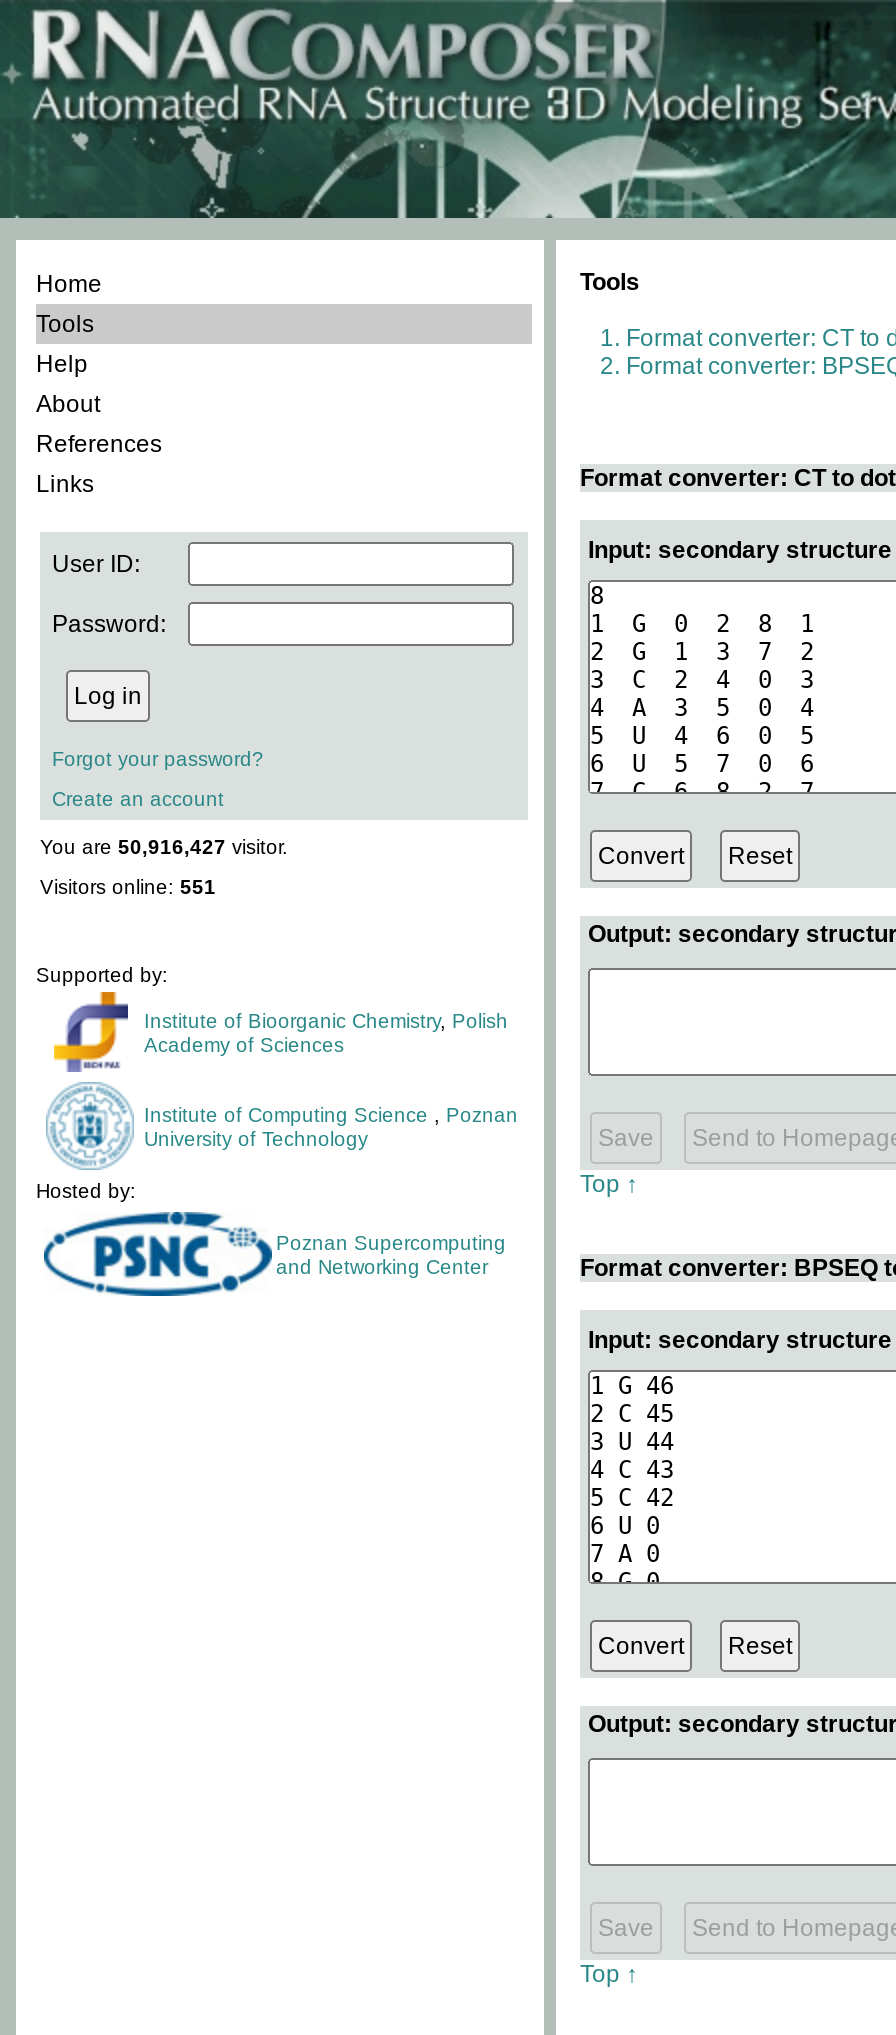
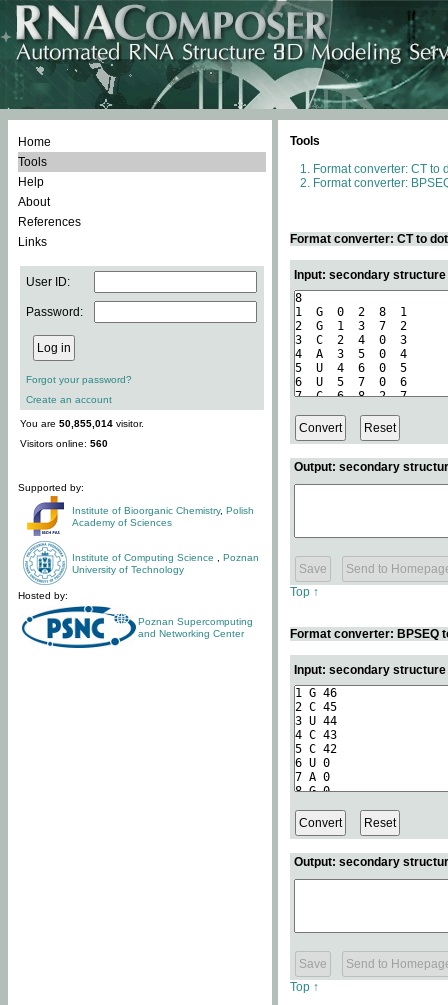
[40,836,288,858] You are 50,916,427 visitor. -> [20,418,144,429] You are 50,855,014 visitor.
[40,876,216,898] Visitors online: 551 -> [20,438,108,449] Visitors online: 560

